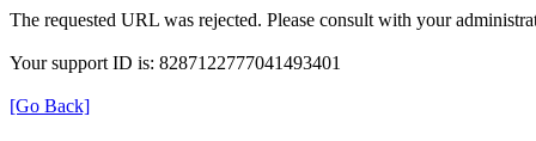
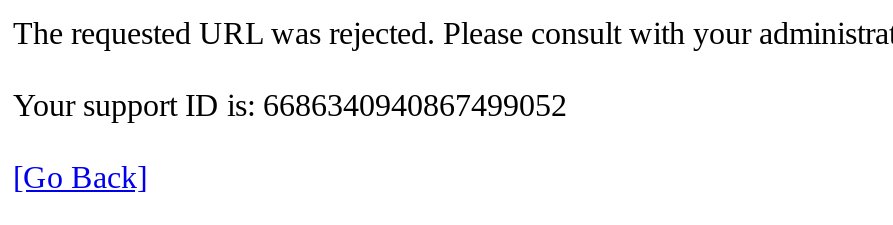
[10,53,341,73] Your support ID is: 8287122777041493401 -> [13,88,567,122] Your support ID is: 6686340940867499052

